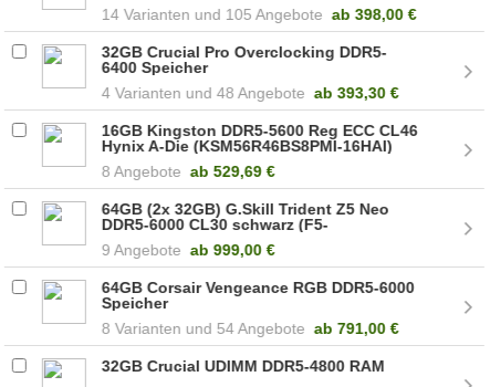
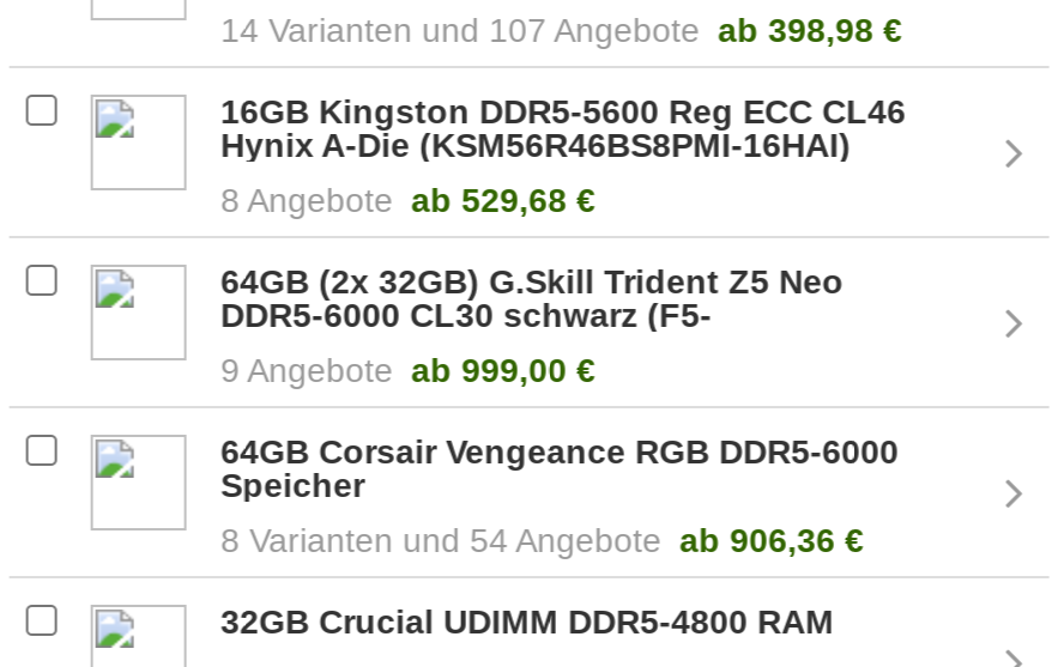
[102,5,416,102] 105 Angebote ab 398,00 € | 32GB Crucial Pro Overclocking DDR5- | 6400 Speicher | 4 | 48 Angebote ab 393,30 € -> [489,11,902,49] 107 Angebote ab 398,98 €
[102,162,275,180] 8 Angebote ab 529,69 € -> [220,181,595,219] 8 Angebote ab 529,68 €
[217,319,399,337] 54 Angebote ab 791,00 € -> [470,521,864,559] 54 Angebote ab 906,36 €

